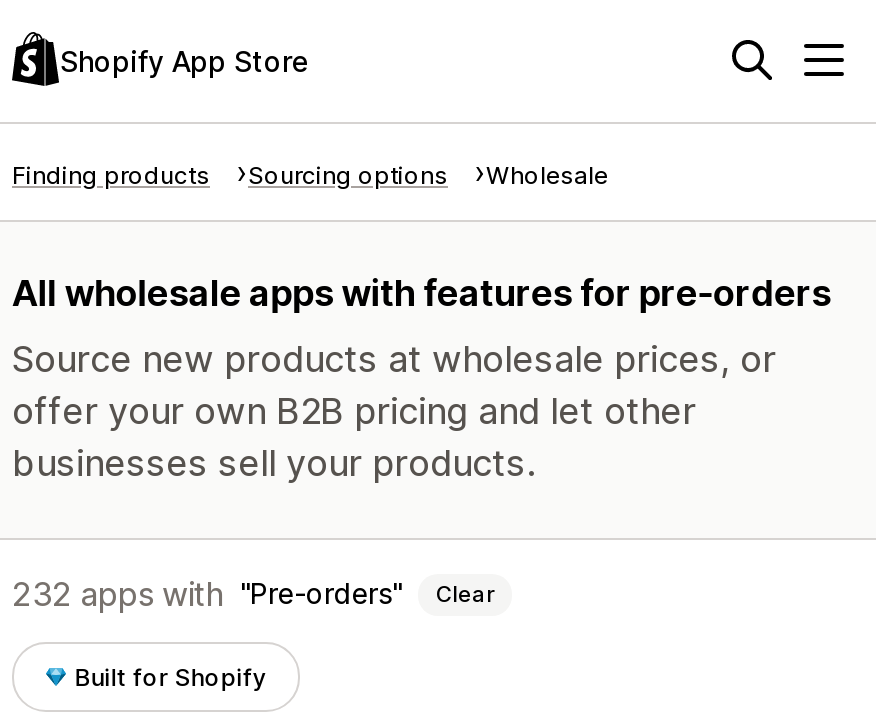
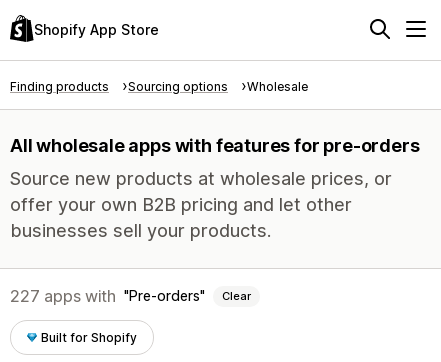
[12,574,494,614] 232 apps with Pre-orders Clear -> [10,286,251,306] 227 apps with Pre-orders Clear

